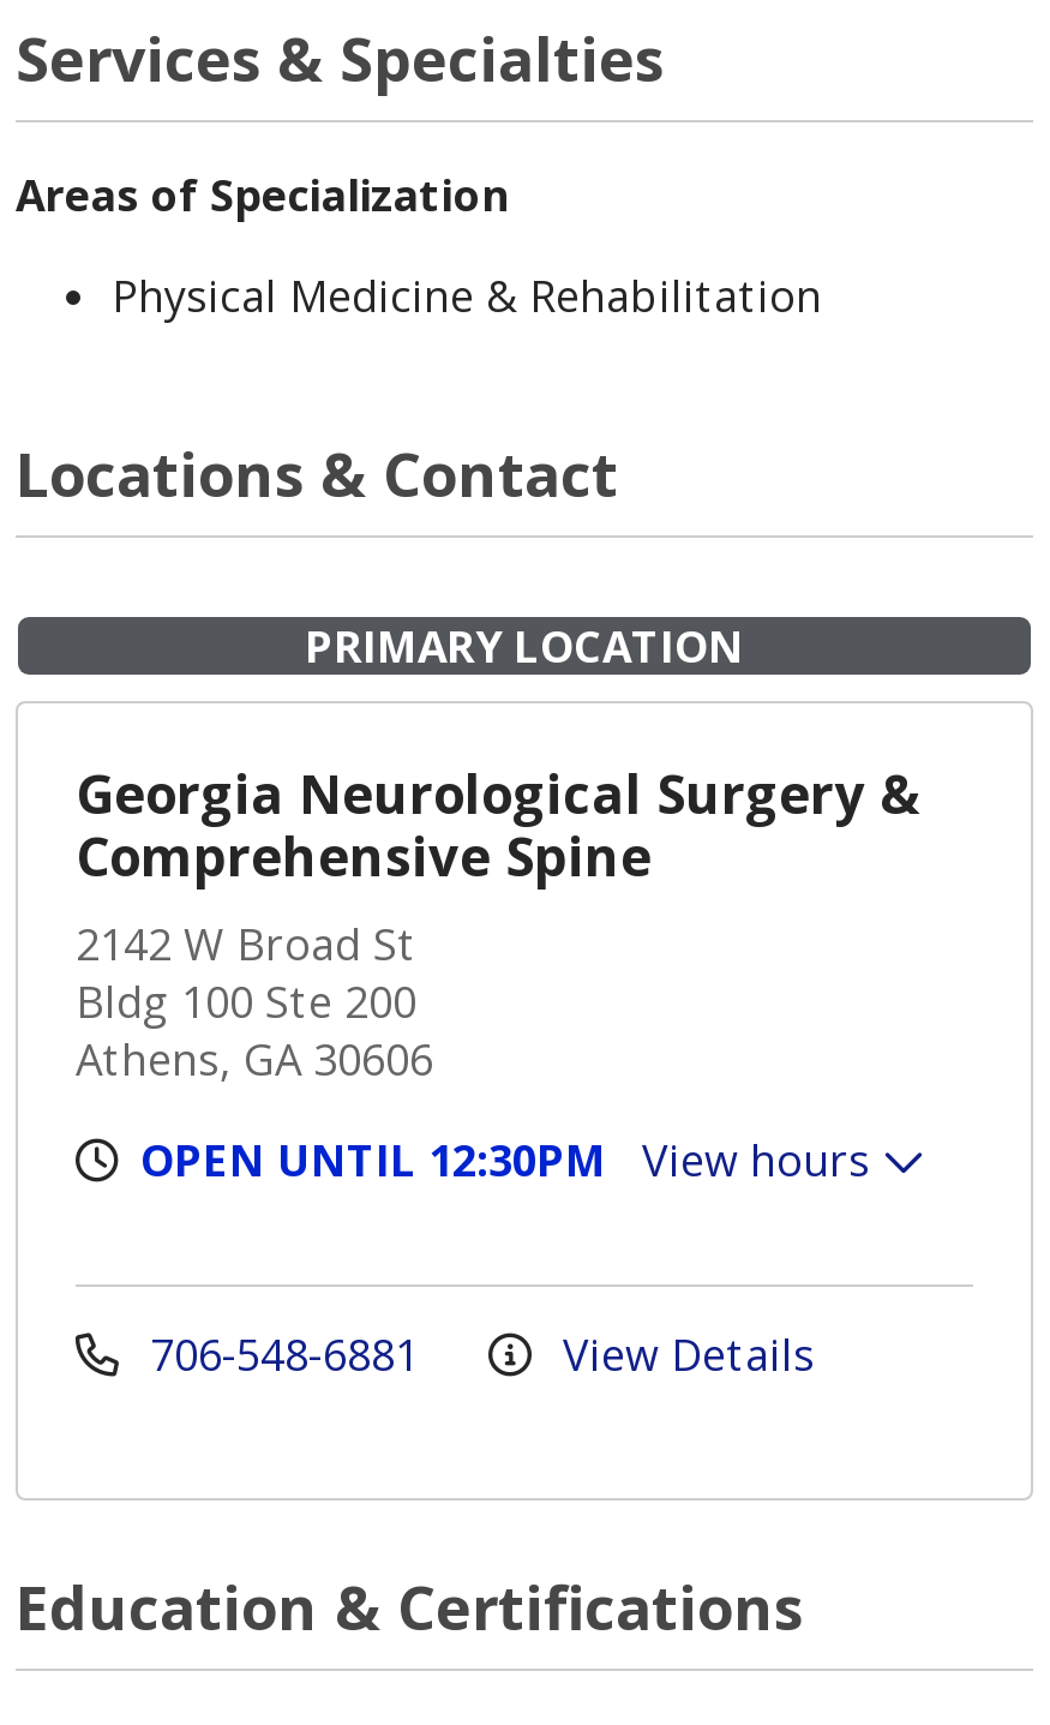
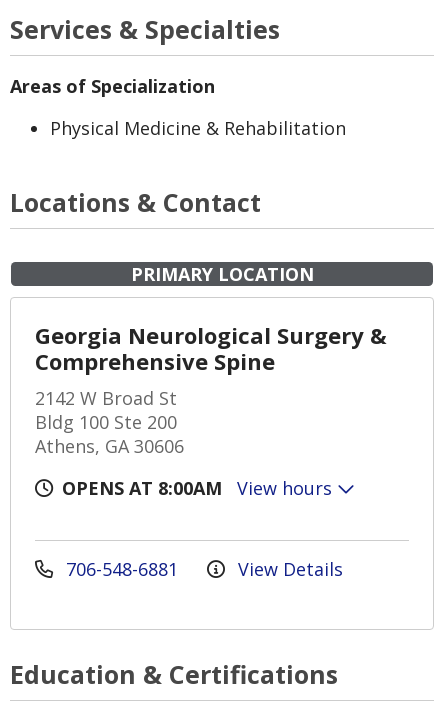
[140,1132,882,1189] OPEN UNTIL 12:30PM View hours -> [62,476,337,500] OPENS AT 8:00AM View hours

